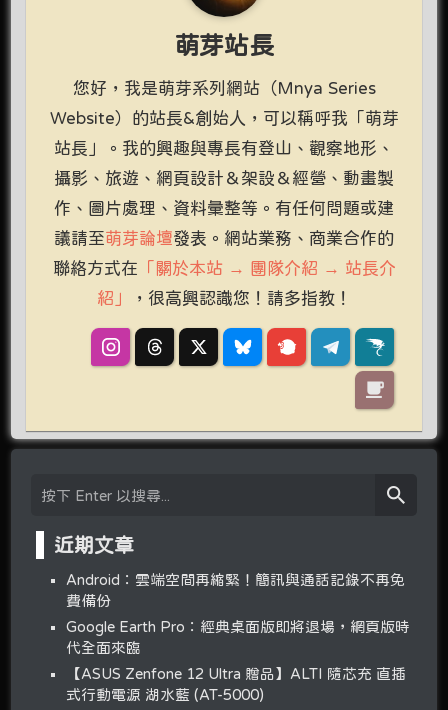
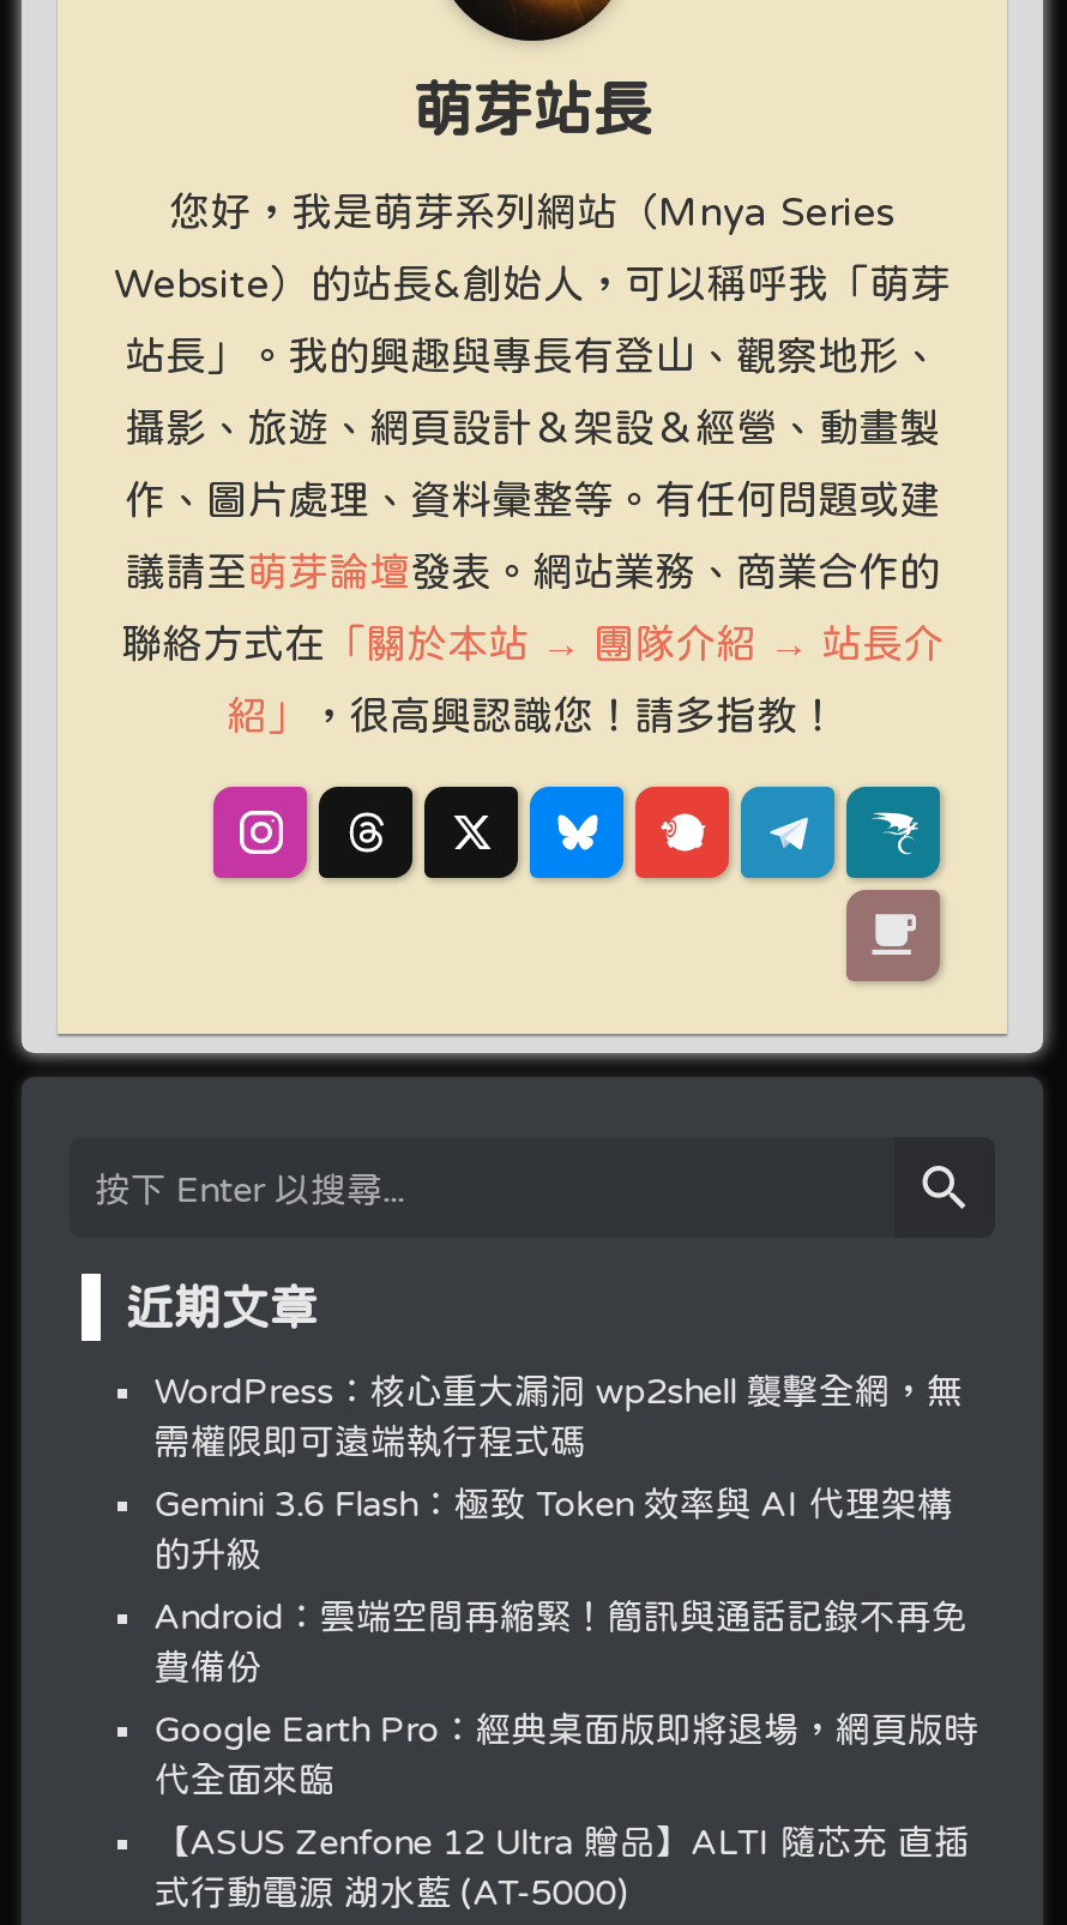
none -> [154,1373,962,1572] WordPress：核心重大漏洞 wp2shell 襲擊全網，無 | 需權限即可遠端執行程式碼 | Gemini 3.6 Flash：極致 Token 效率與 AI 代理架構 | 的升級

